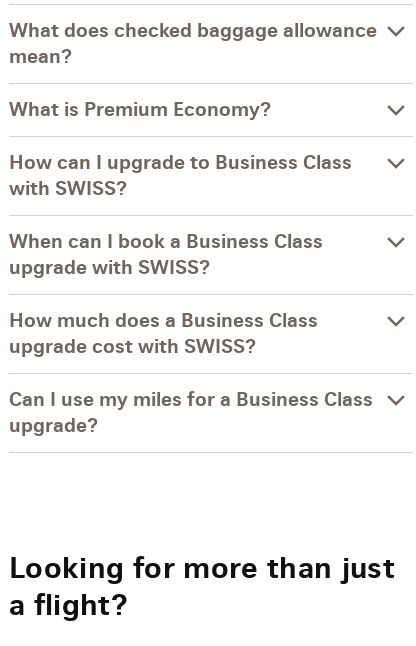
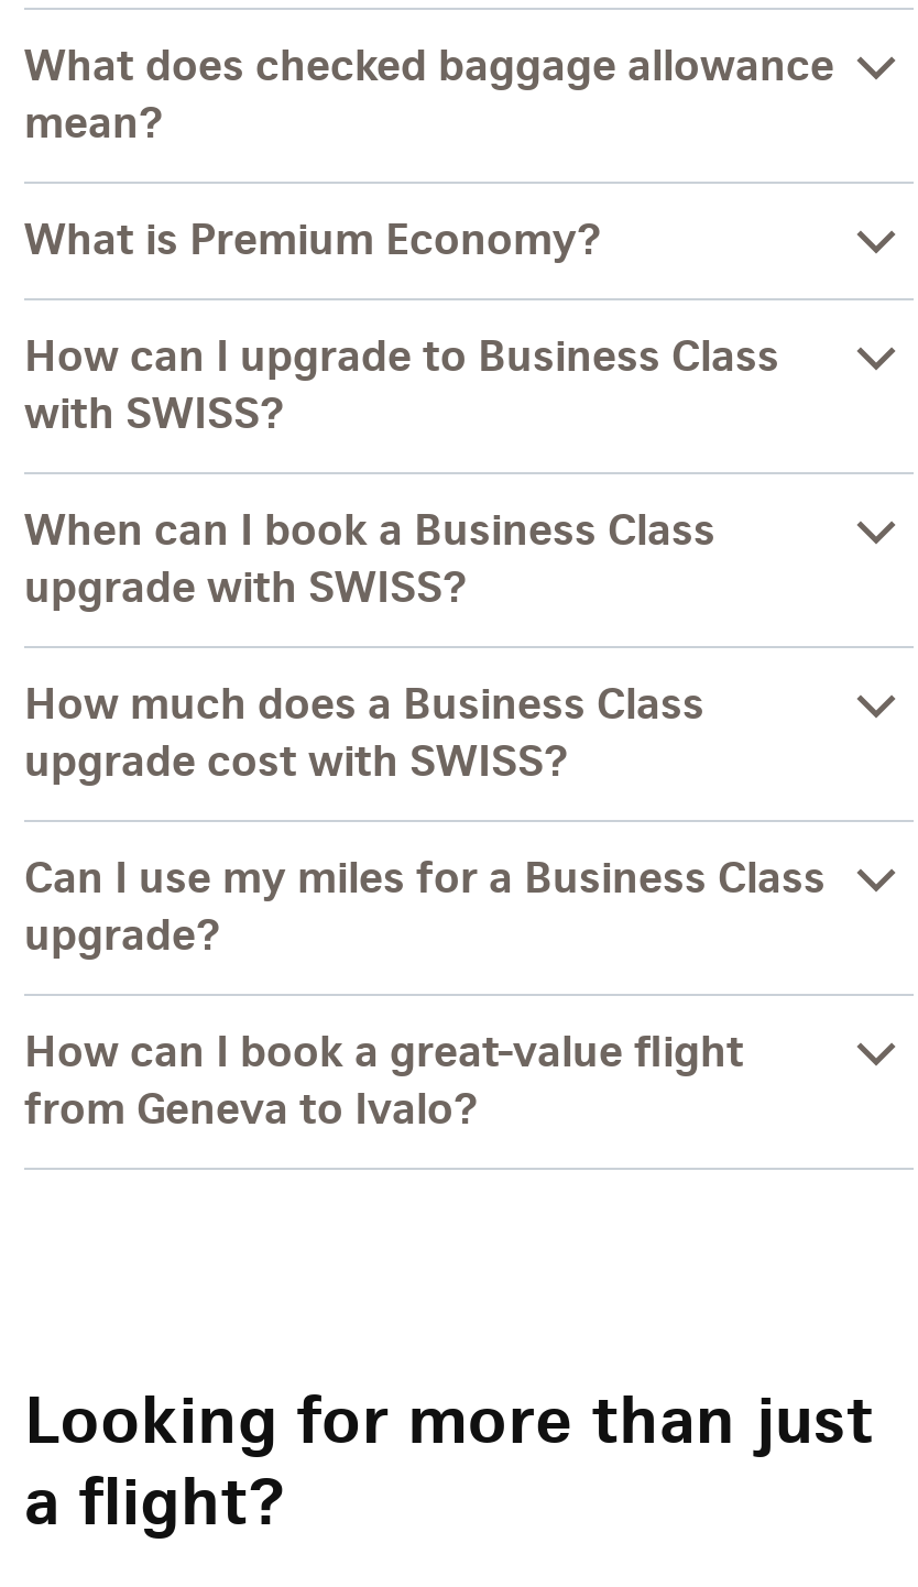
none -> [24,1024,744,1136] How can I book a great-value flight | from Geneva to Ivalo?

